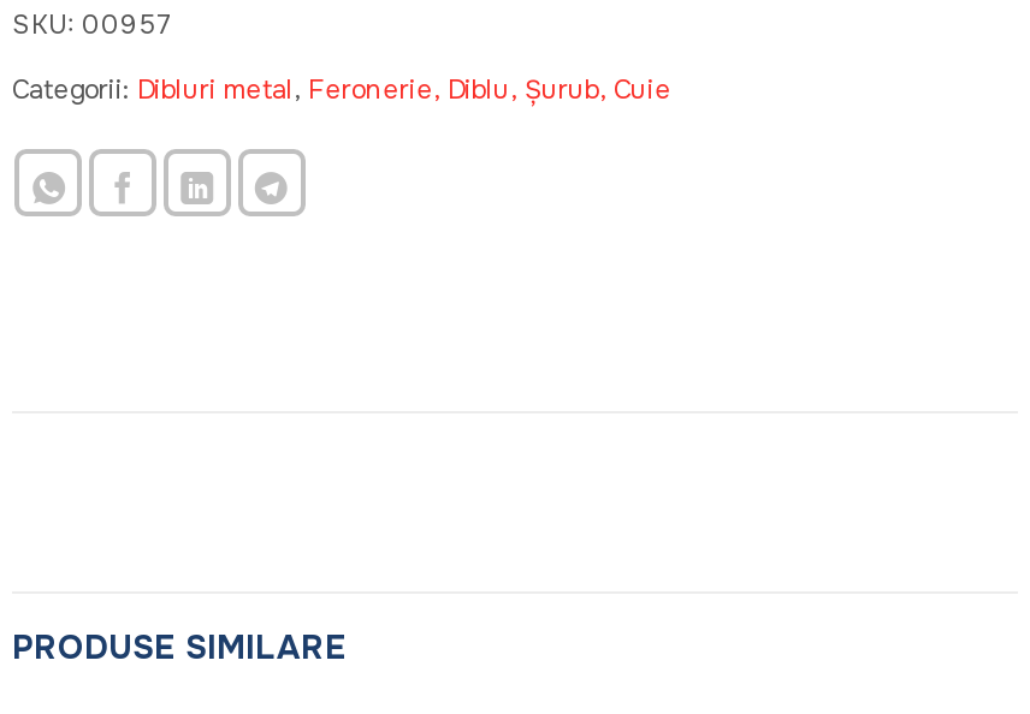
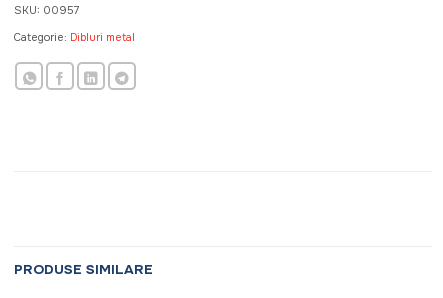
[12,73,671,106] Categorii: Dibluri metal, Feronerie, Diblu, Șurub, Cuie -> [14,30,135,44] Categorie: Dibluri metal

